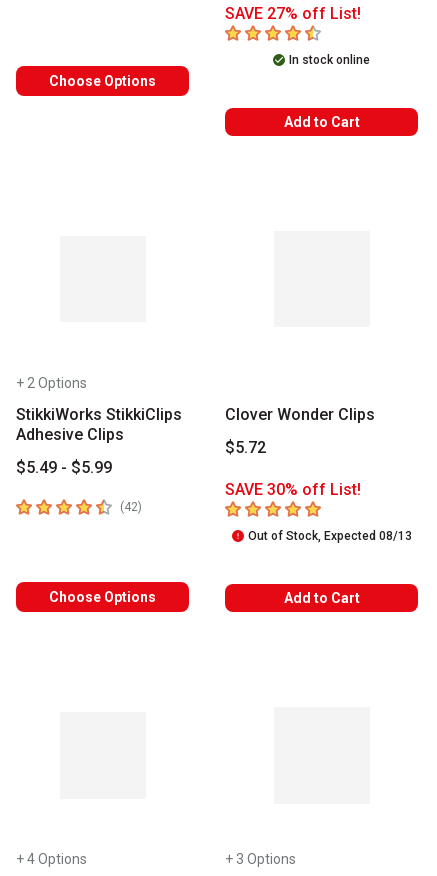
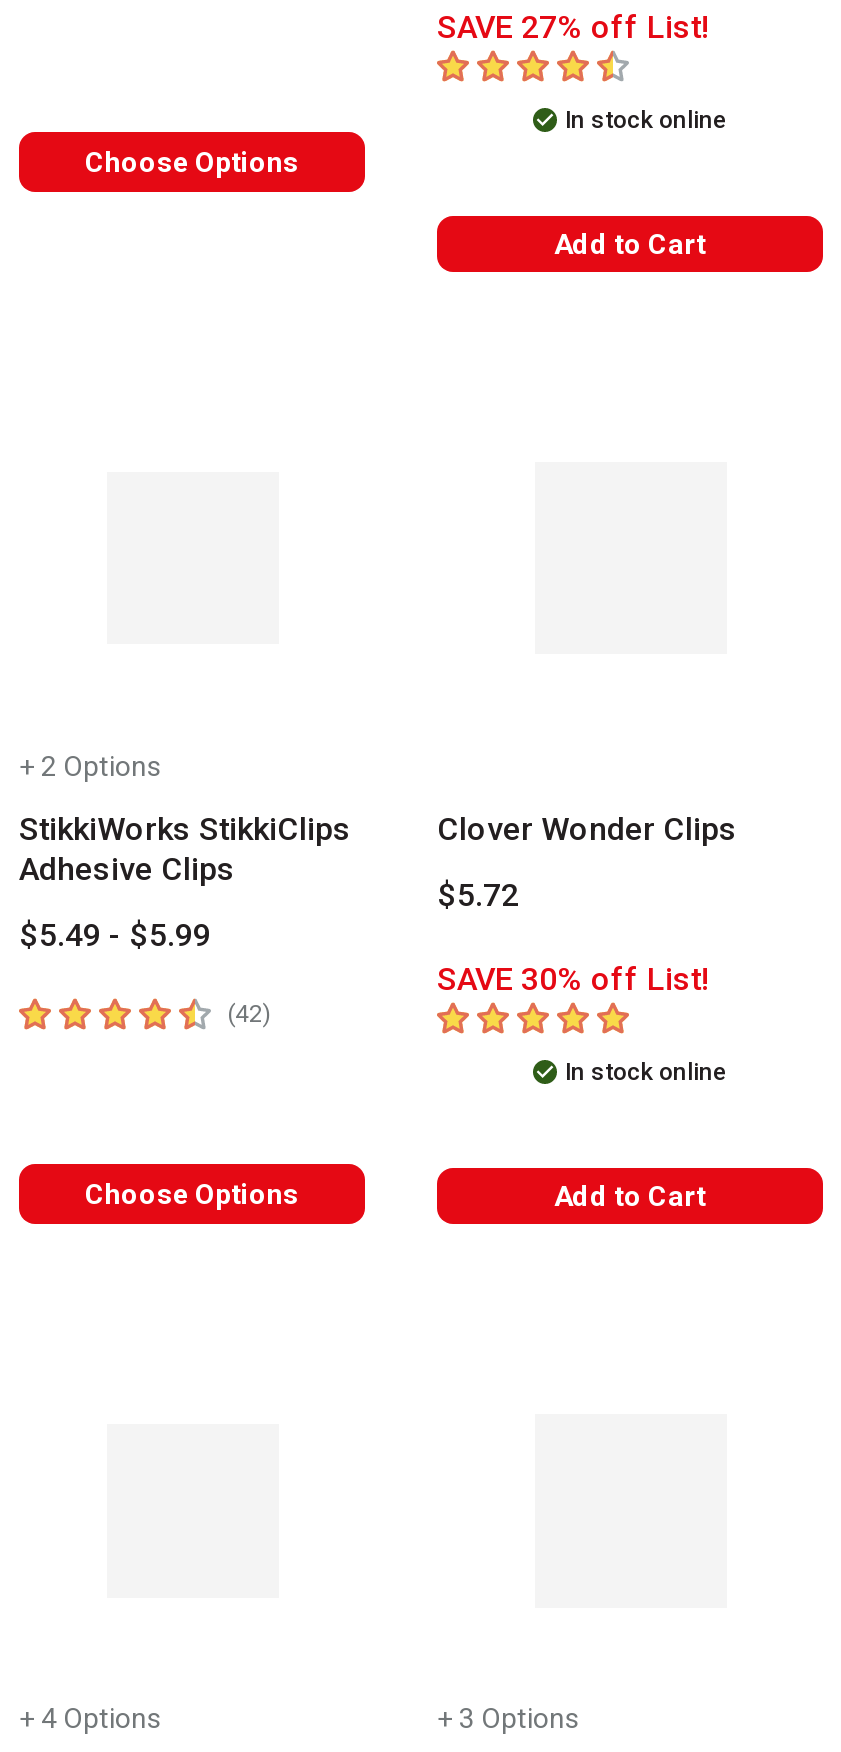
[247,529,411,543] Out of Stock, Expected 08/13 -> [565,1058,727,1086] In stock online

